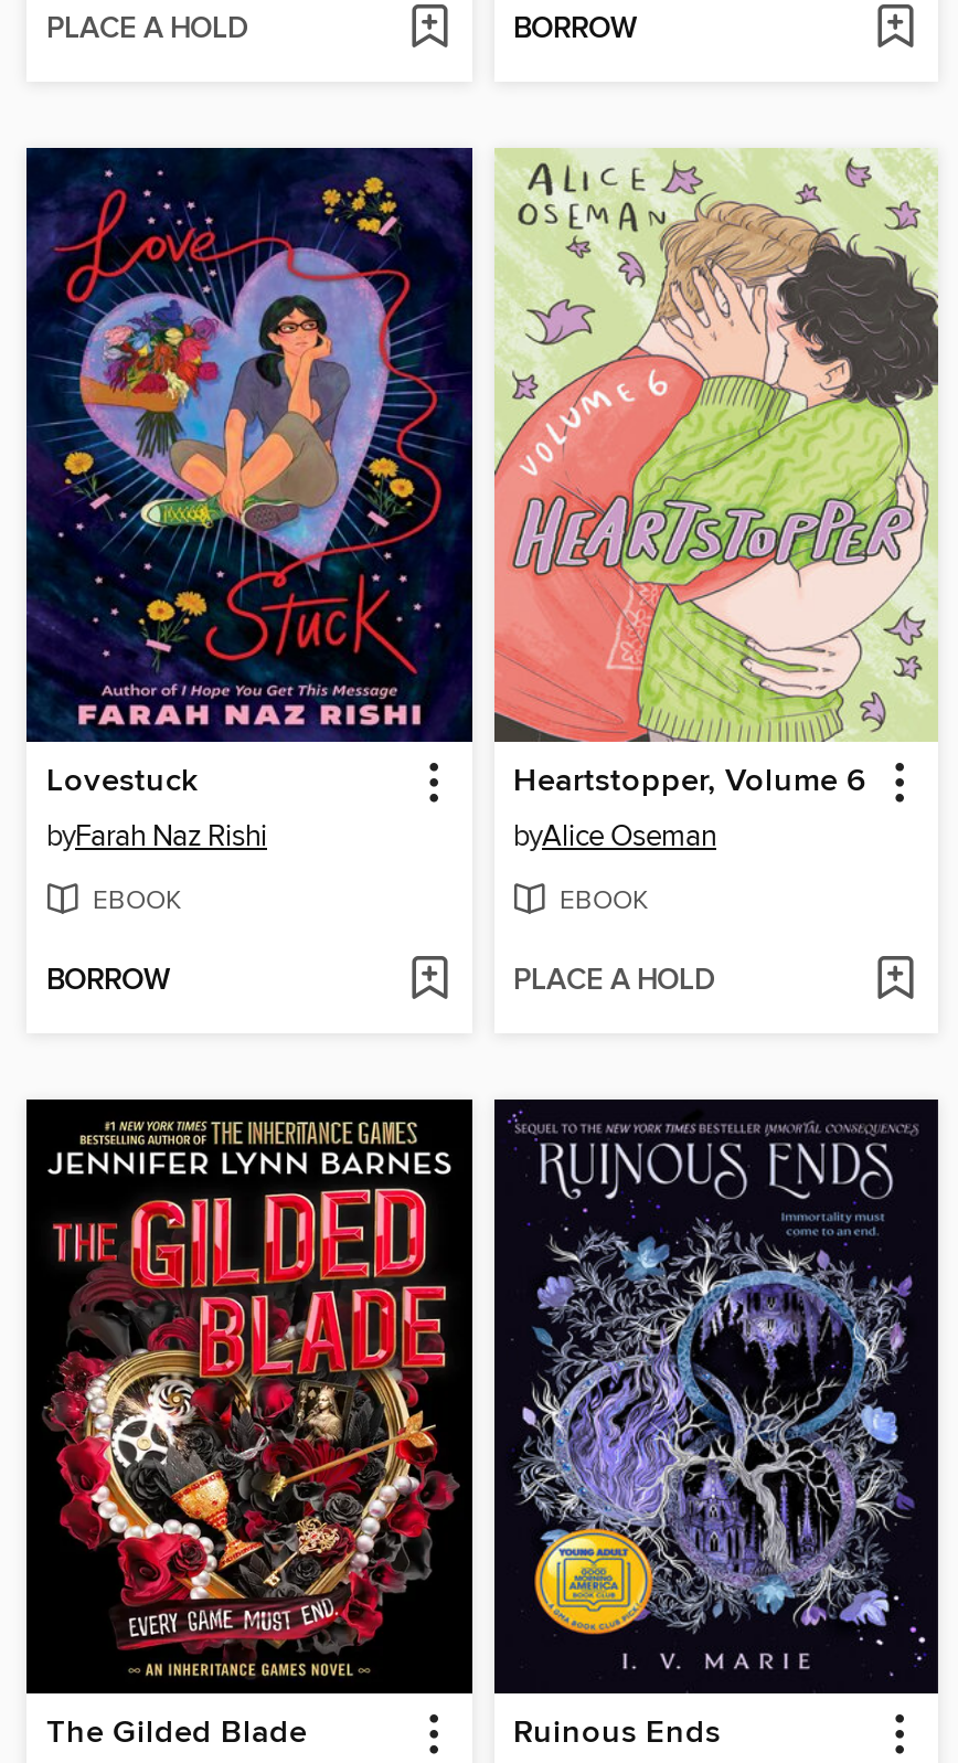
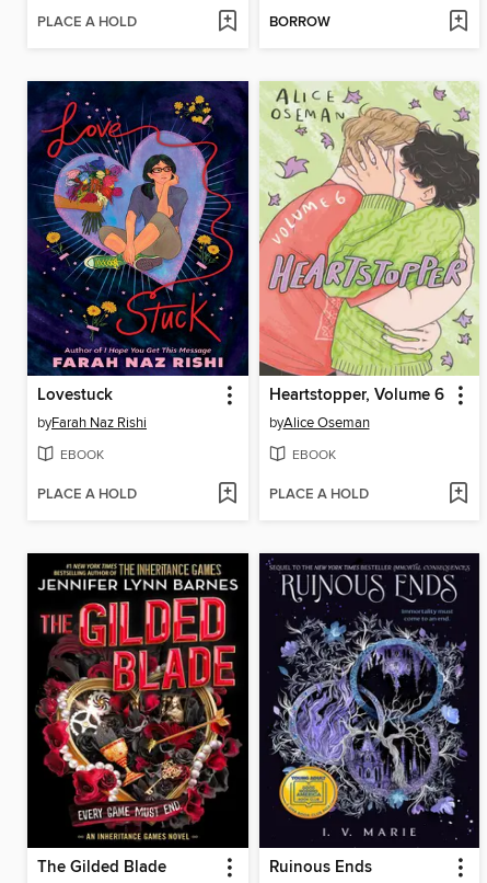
[46,963,170,1001] BORROW -> [37,486,137,504] PLACE A HOLD

